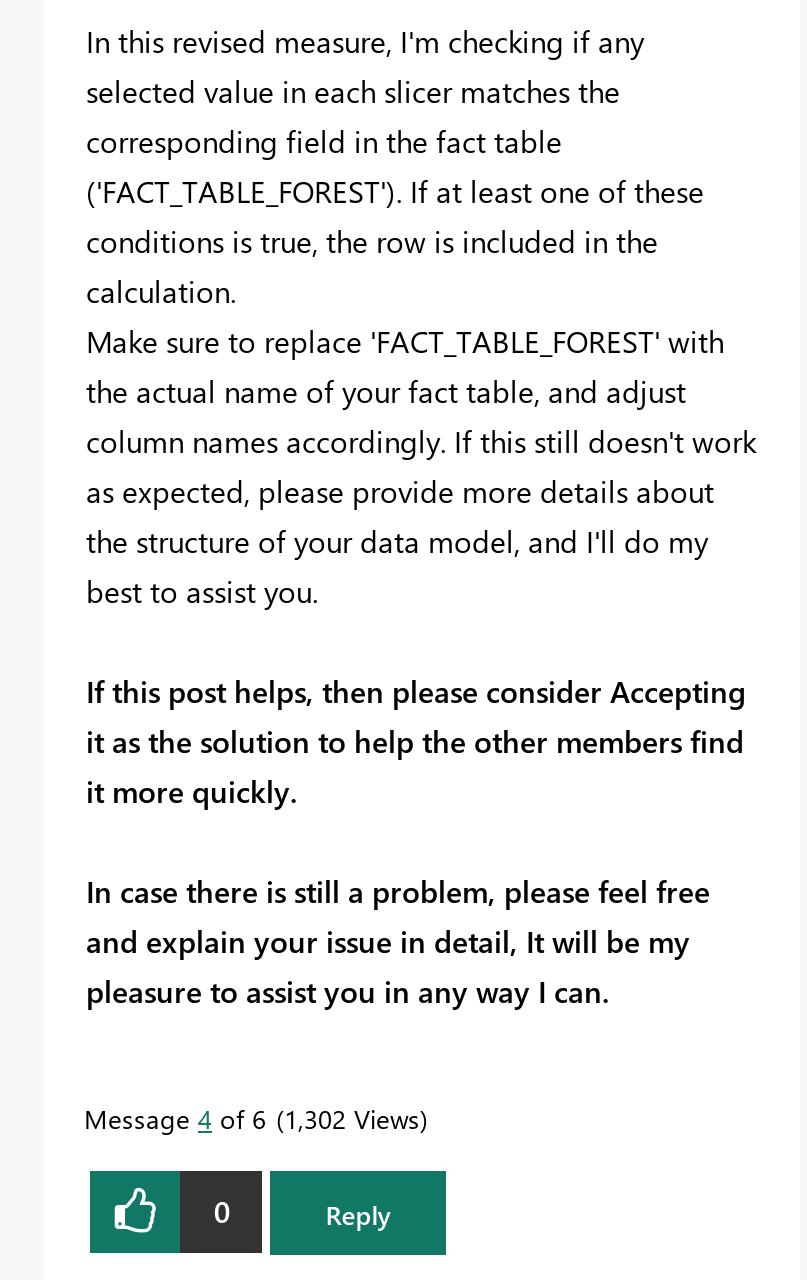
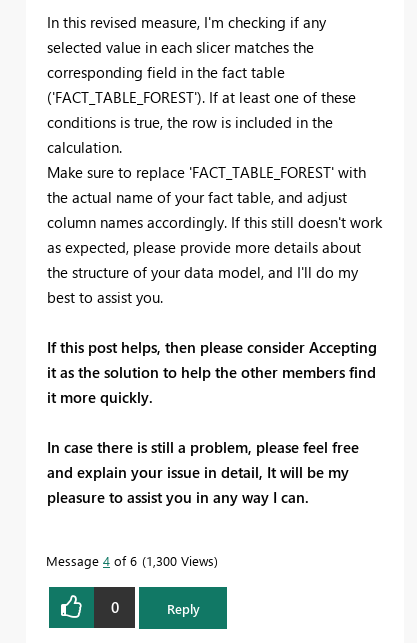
[84,1101,420,1135] Message 4 of 6 1,302 Views -> [46,552,214,569] Message 4 of 6 1,300 Views

